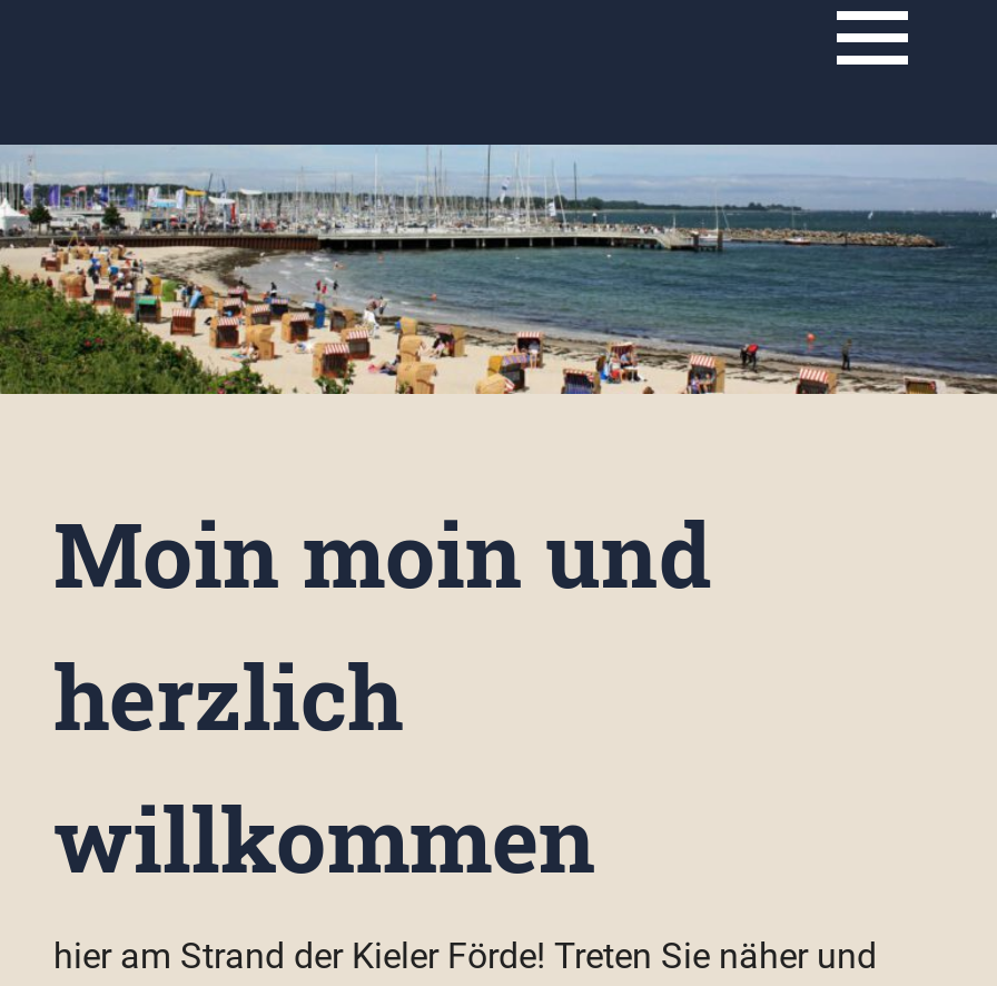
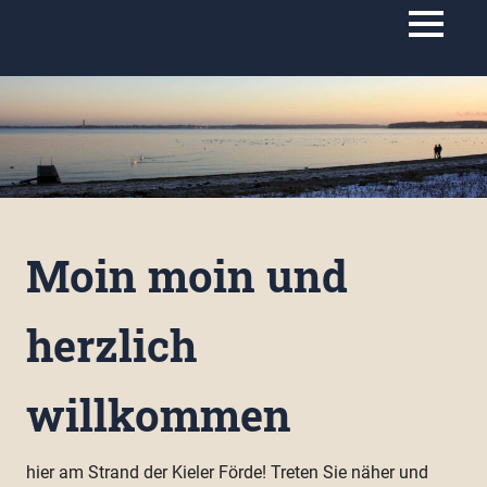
[7,142,990,396] [image] -> [3,76,484,199] [image]

